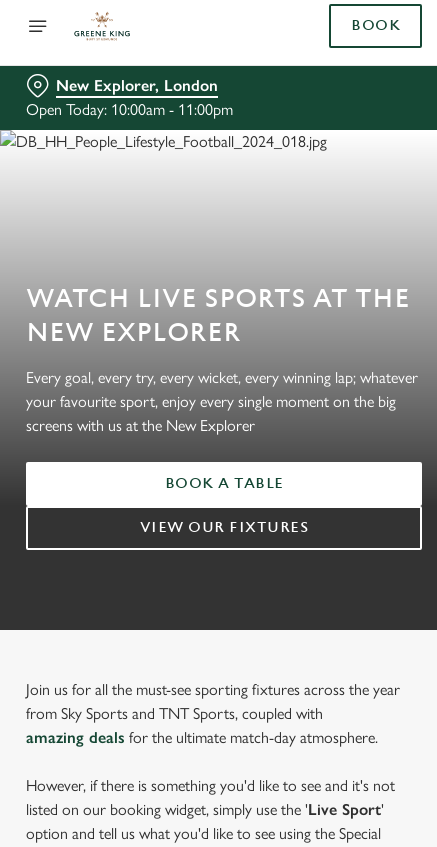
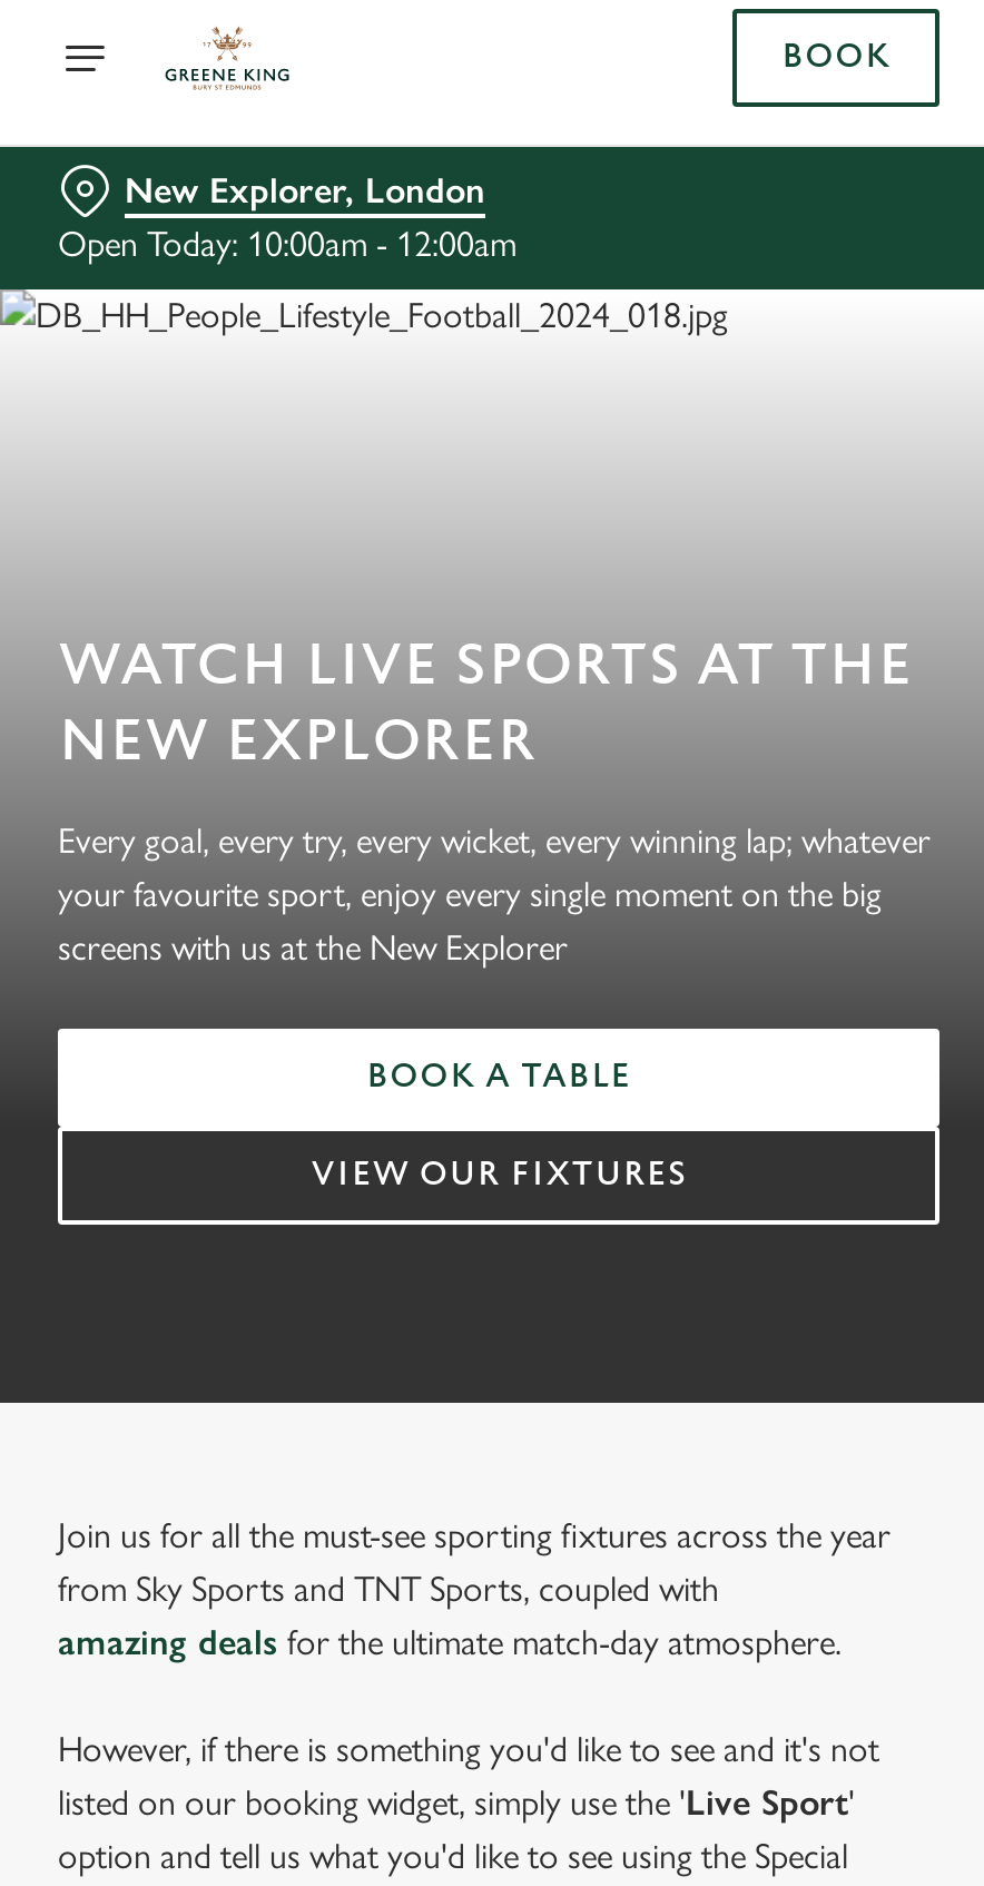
[26,100,233,119] Open Today: 10:00am - 11:00pm -> [58,223,516,265] Open Today: 10:00am - 12:00am

